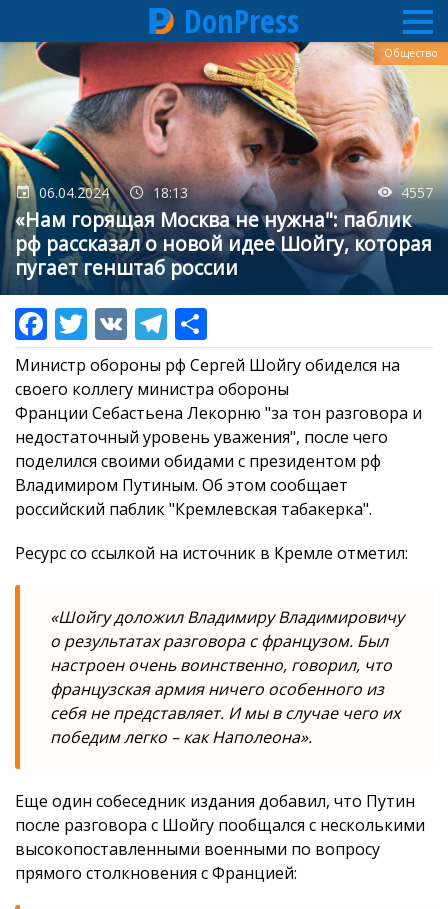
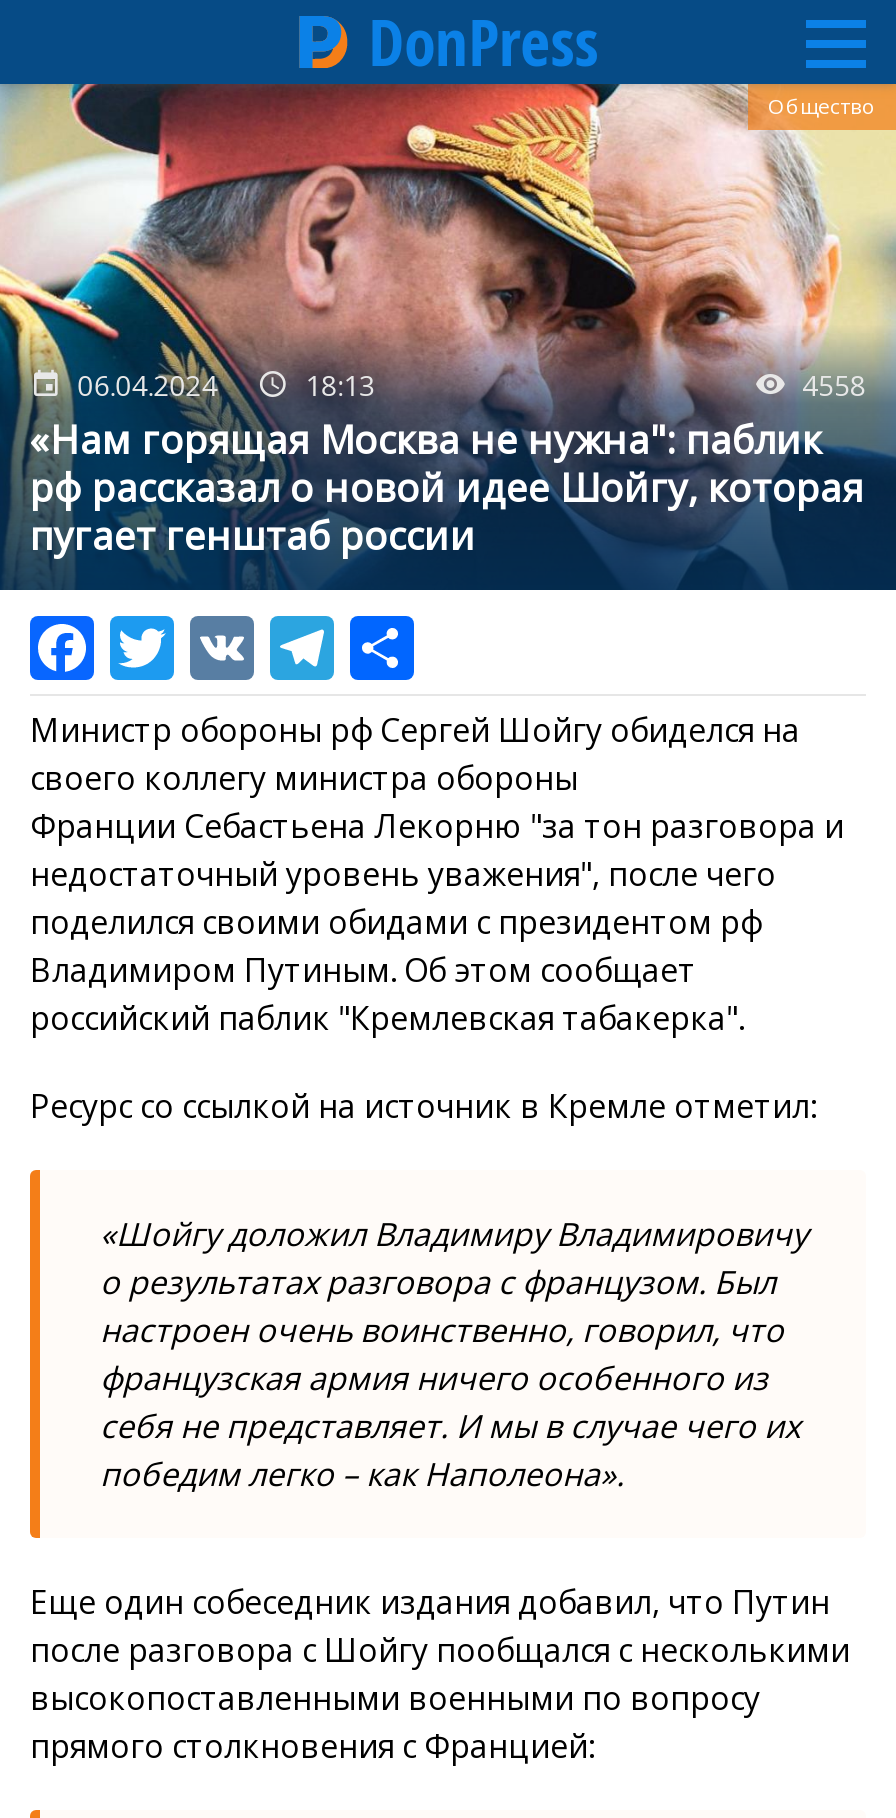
[401,183,433,202] 4557 -> [802,366,866,404] 4558

